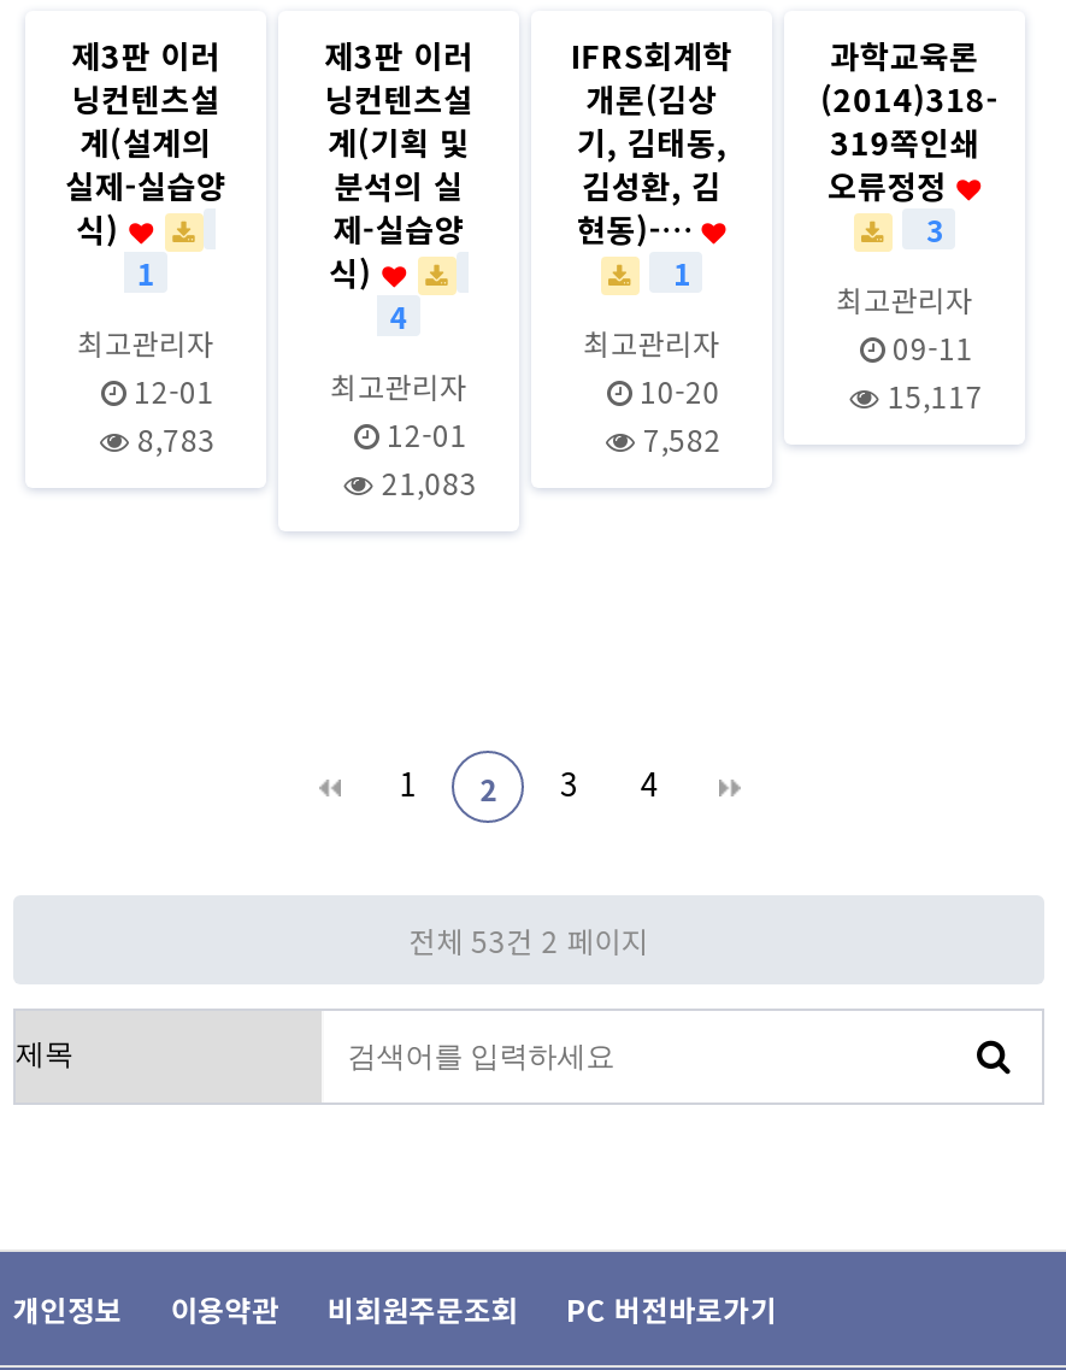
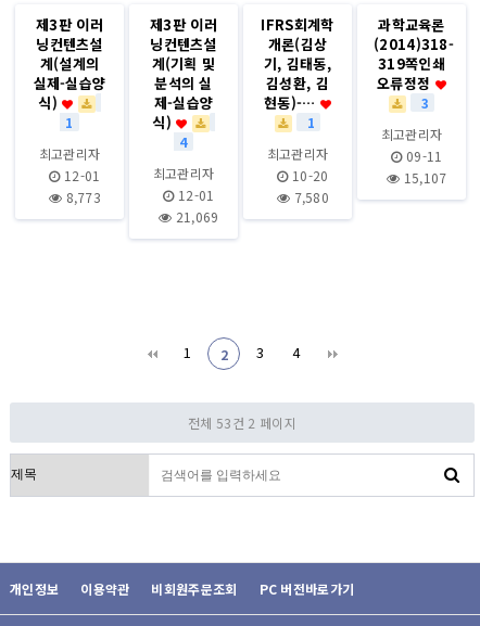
[880,374,983,415] 15,117 -> [400,168,447,186] 15,107
[129,418,216,459] 8,783 -> [62,188,101,206] 8,773
[635,418,722,459] 7,582 -> [290,188,329,206] 7,580
[374,461,477,502] 21,083 -> [172,207,219,226] 21,069

